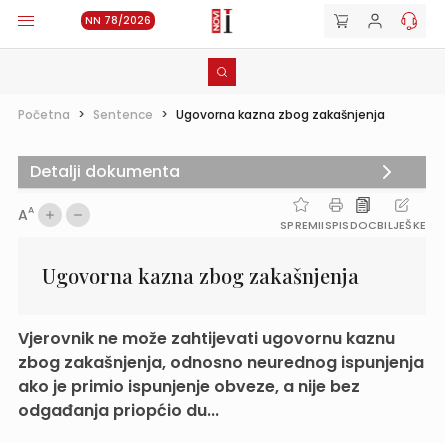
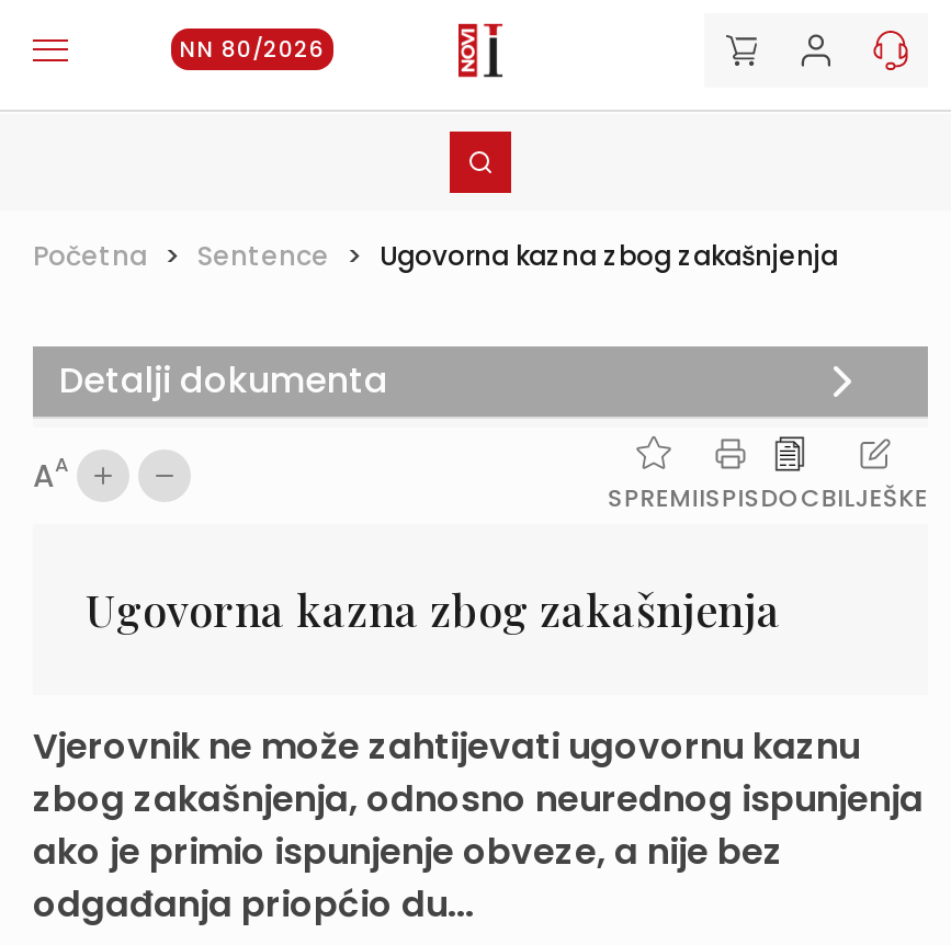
[85,13,151,28] NN 78/2026 -> [180,33,325,66] NN 80/2026

